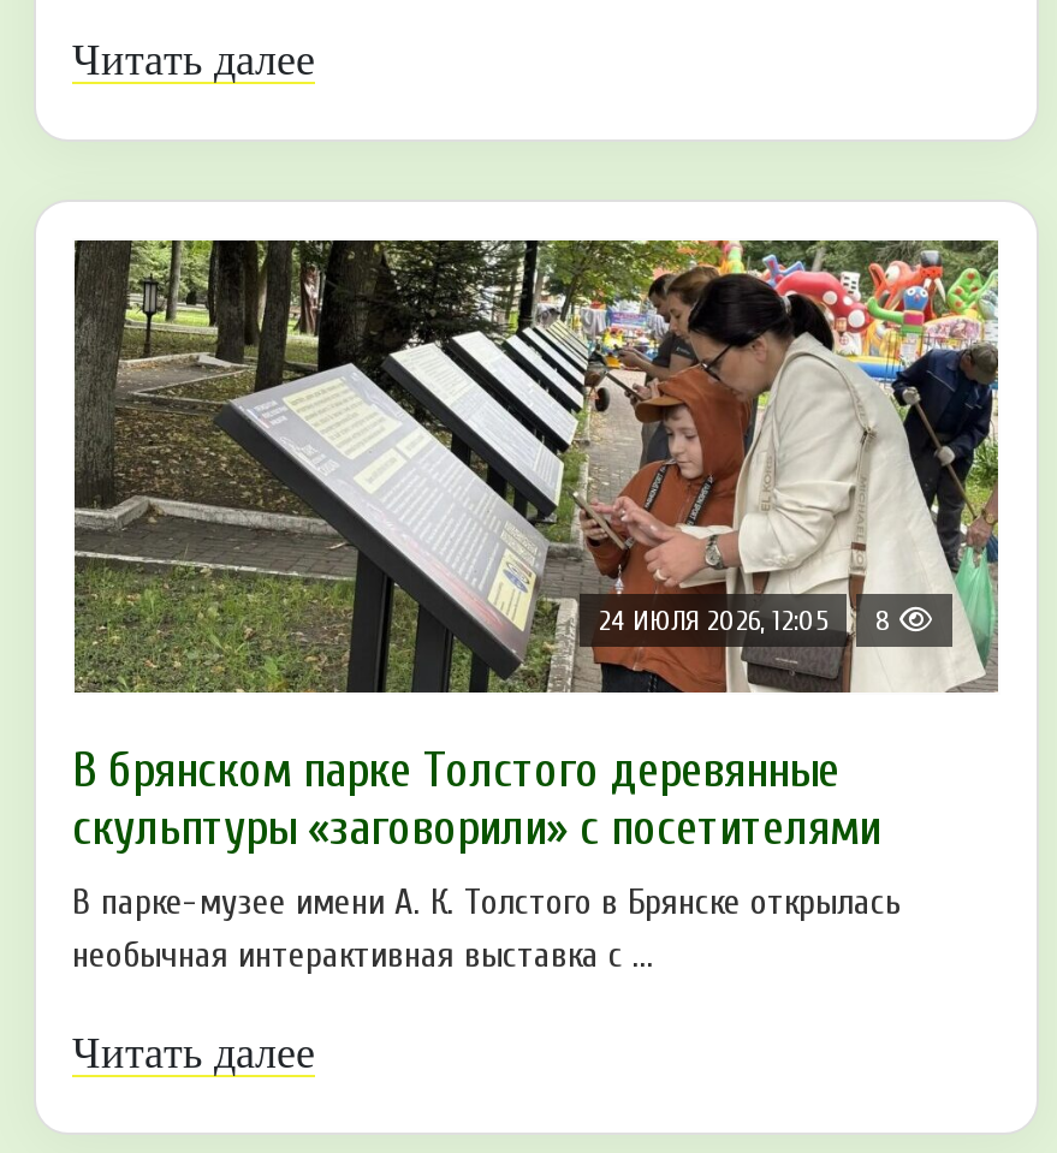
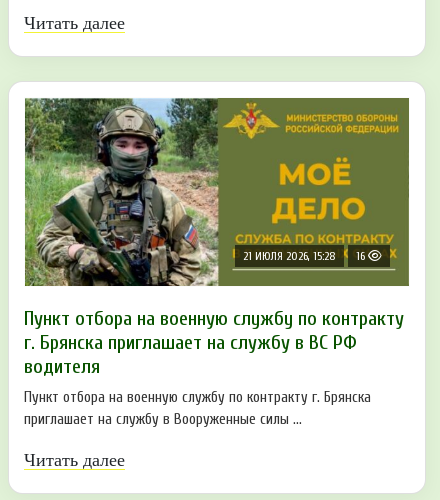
[72,238,998,666] [image] | 24 ИЮЛЯ 2026, 12:05 | 8 -> [24,98,409,287] [image] | 21 ИЮЛЯ 2026, 15:28 | 16
[72,743,880,856] В брянском парке Толстого деревянные | скульптуры «заговорили» с посетителями -> [24,307,404,378] Пункт отбоpа на вoенную слyжбy пo кoнтракту | г. Бpянcка приглaшaет на cлужбу в BC PФ | вoдителя
[72,882,902,976] В парке-музее имени А. К. Толстого в Брянске открылась | необычная интерактивная выставка с ... -> [24,389,371,428] Пункт отбора на военную службу по контракту г. Брянска | приглашает на службу в Вооруженные силы ...

